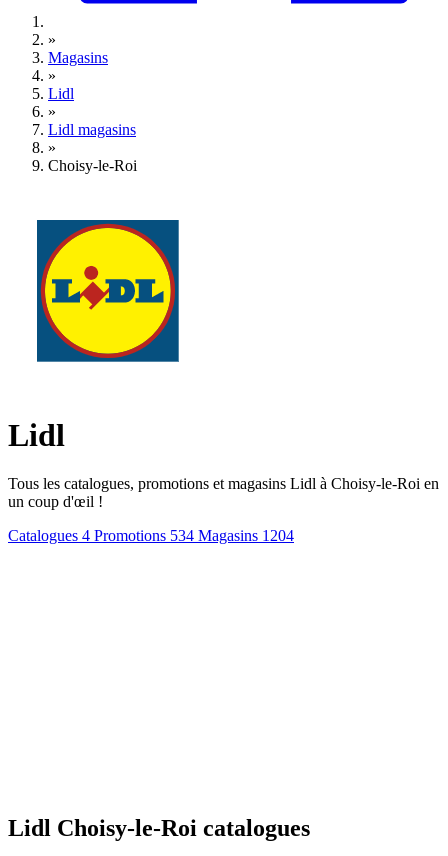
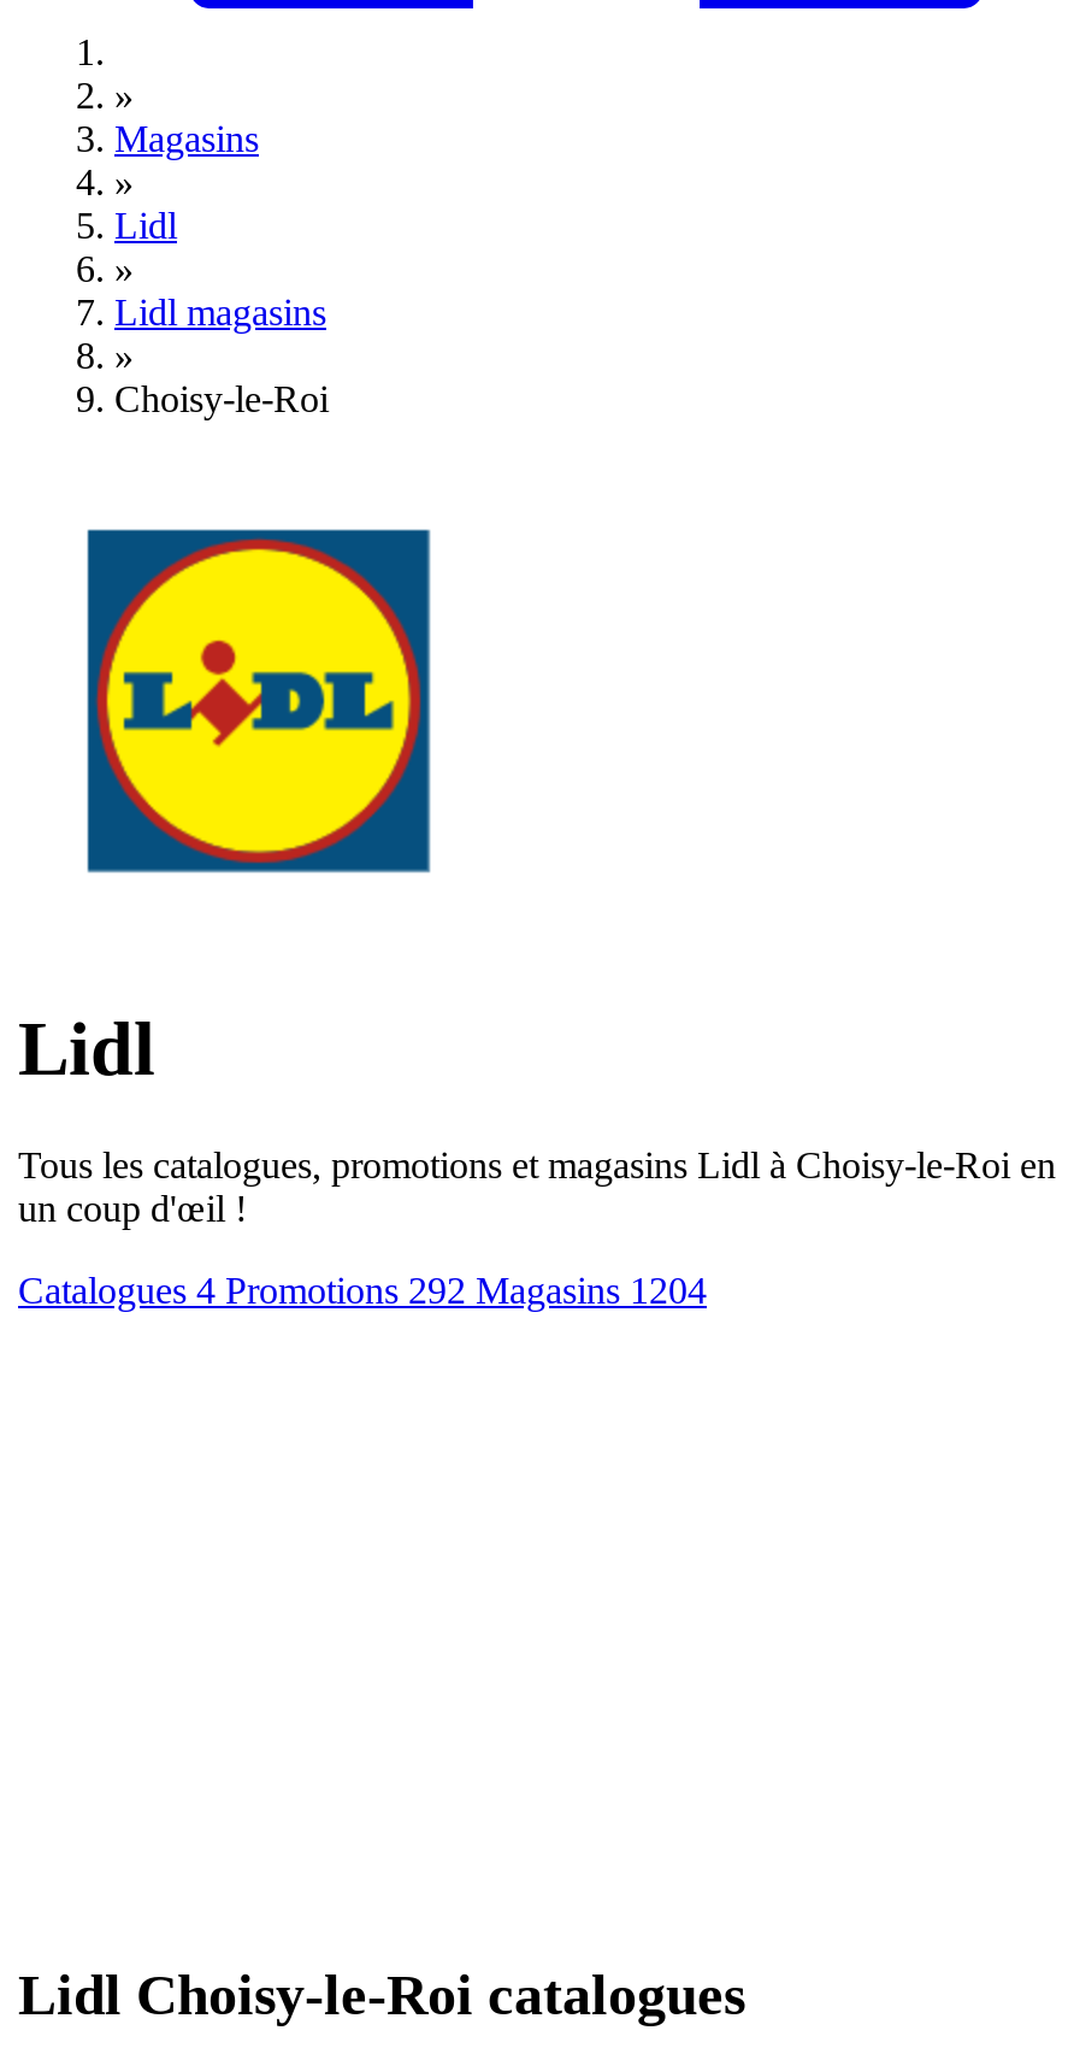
[8,527,294,544] Catalogues 4 Promotions 534 Magasins 1204 -> [18,1270,707,1311] Catalogues 4 Promotions 292 Magasins 1204

